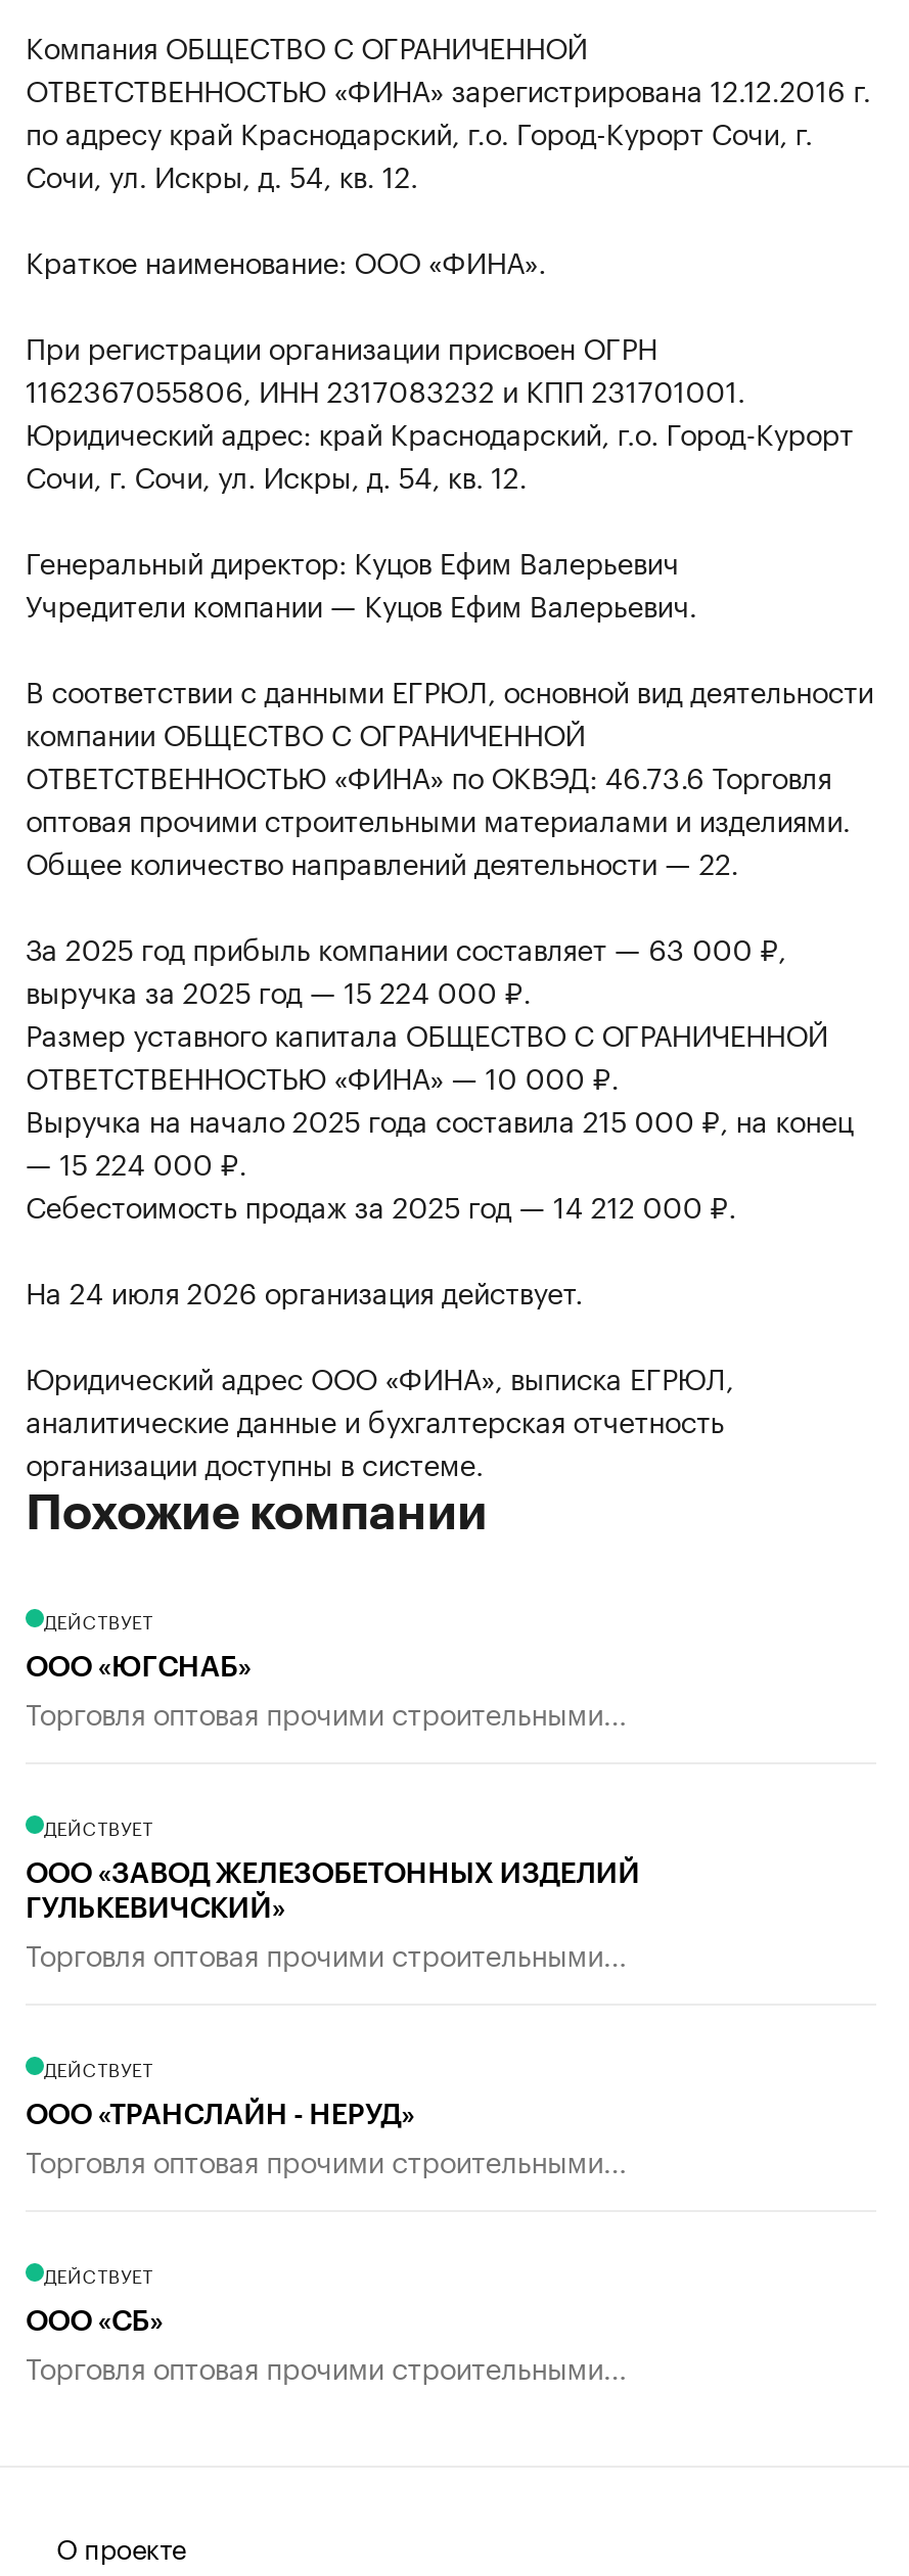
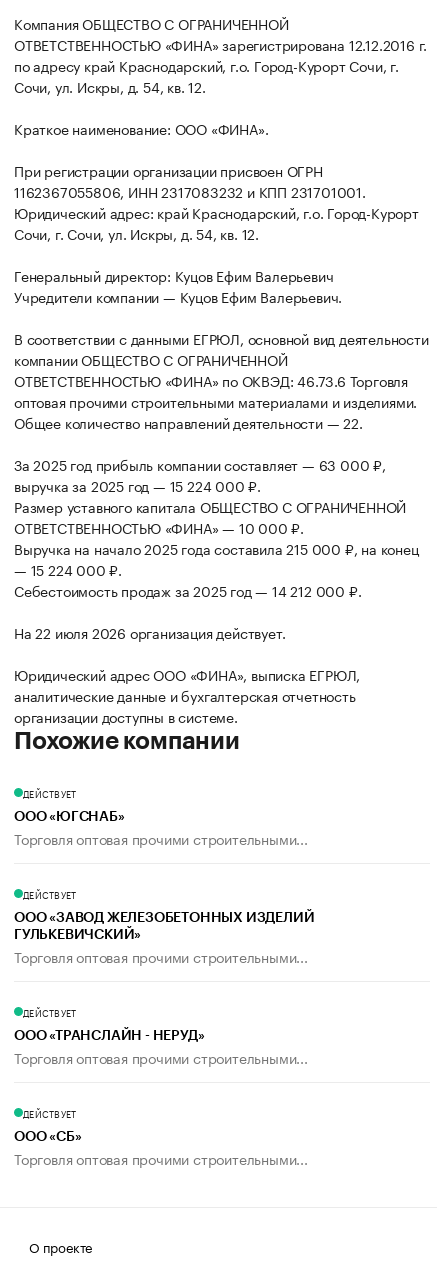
[26,1268,583,1313] На 24 июля 2026 организация действует. -> [14,621,285,643] На 22 июля 2026 организация действует.

